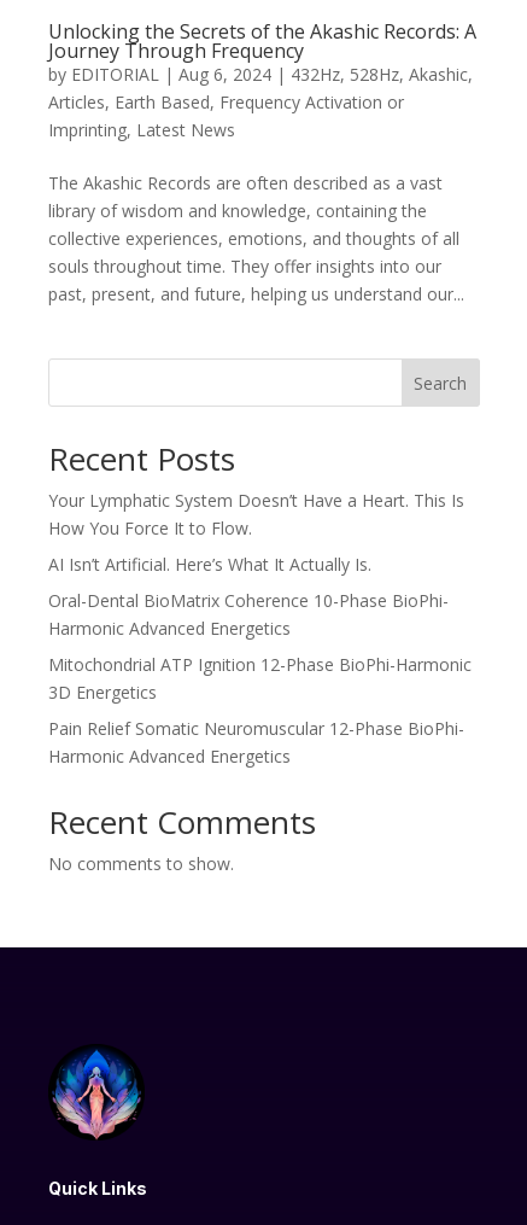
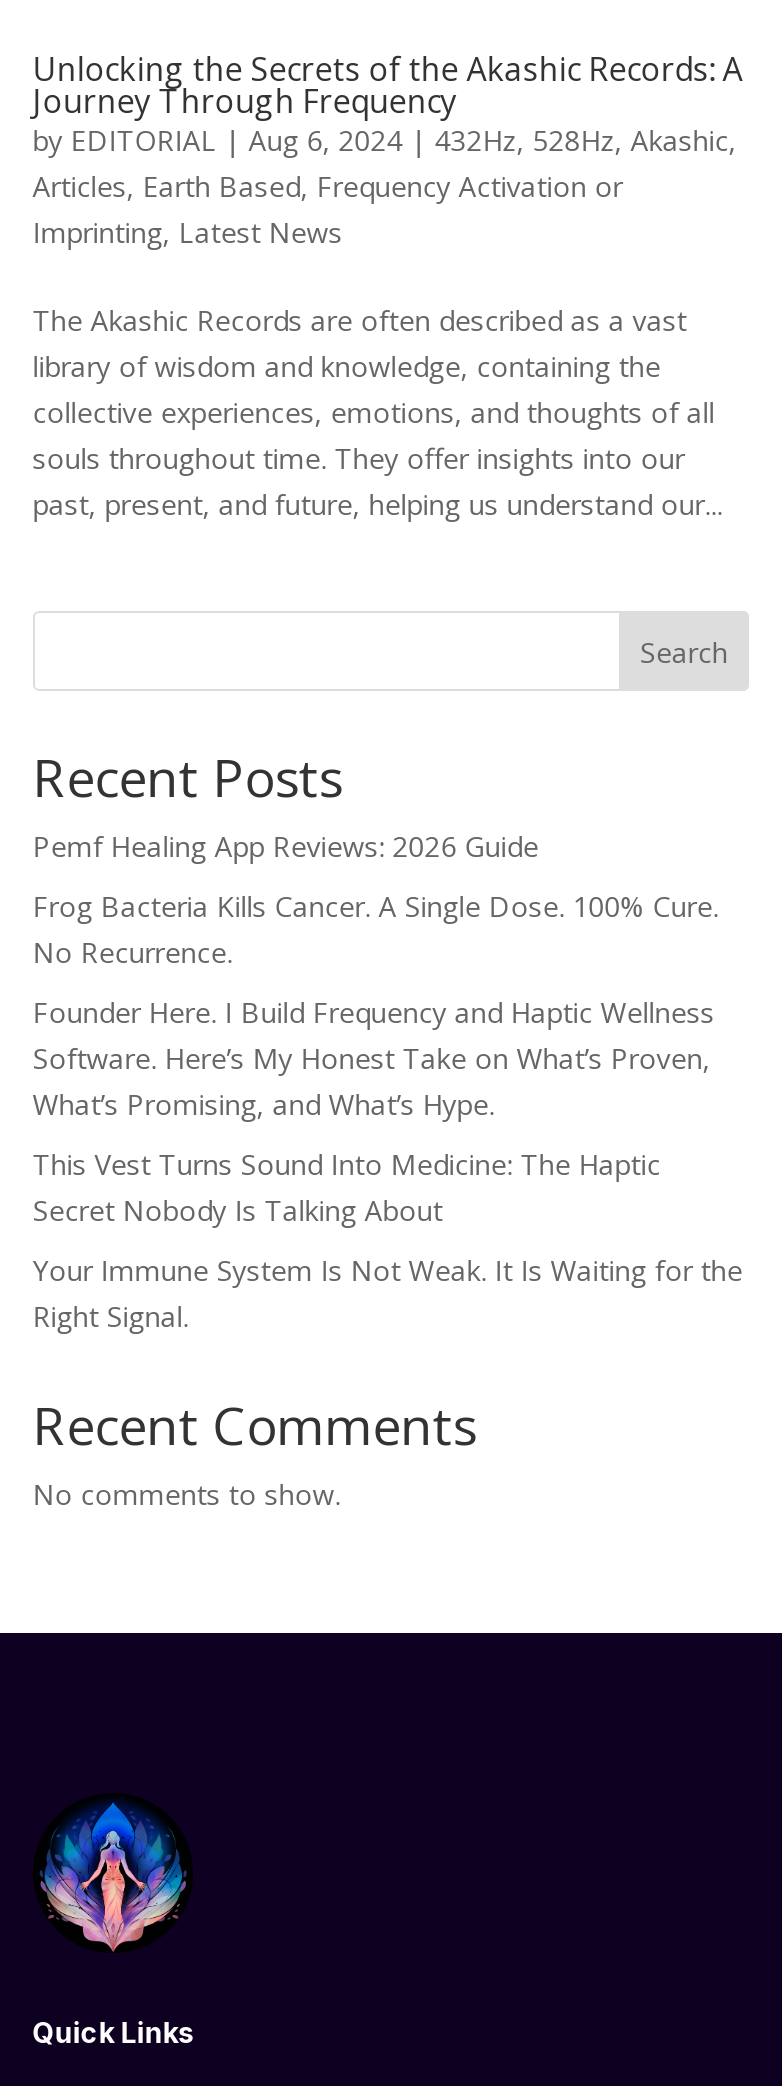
[48,489,464,539] Your Lymphatic System Doesn’t Have a Heart. This Is | How You Force It to Flow. -> [33,827,539,865] Pemf Healing App Reviews: 2026 Guide
[48,553,371,576] AI Isn’t Artificial. Here’s What It Actually Is. -> [33,887,719,971] Frog Bacteria Kills Cancer. A Single Dose. 100% Cure. | No Recurrence.
[48,589,448,640] Oral-Dental BioMatrix Coherence 10-Phase BioPhi- | Harmonic Advanced Energetics -> [33,993,715,1123] Founder Here. I Build Frequency and Haptic Wellness | Software. Here’s My Honest Take on What’s Proven, | What’s Promising, and What’s Hype.
[48,653,471,704] Mitochondrial ATP Ignition 12-Phase BioPhi-Harmonic | 3D Energetics -> [33,1145,661,1229] This Vest Turns Sound Into Medicine: The Haptic | Secret Nobody Is Talking About
[48,717,464,768] Pain Relief Somatic Neuromuscular 12-Phase BioPhi- | Harmonic Advanced Energetics -> [33,1251,743,1335] Your Immune System Is Not Weak. It Is Waiting for the | Right Signal.

